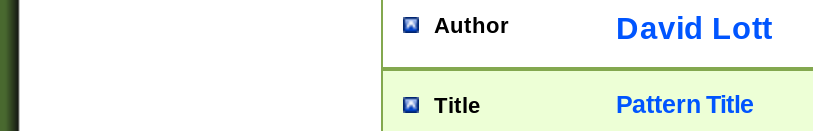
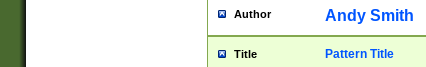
[616,12,772,46] David Lott -> [324,7,413,24] Andy Smith

